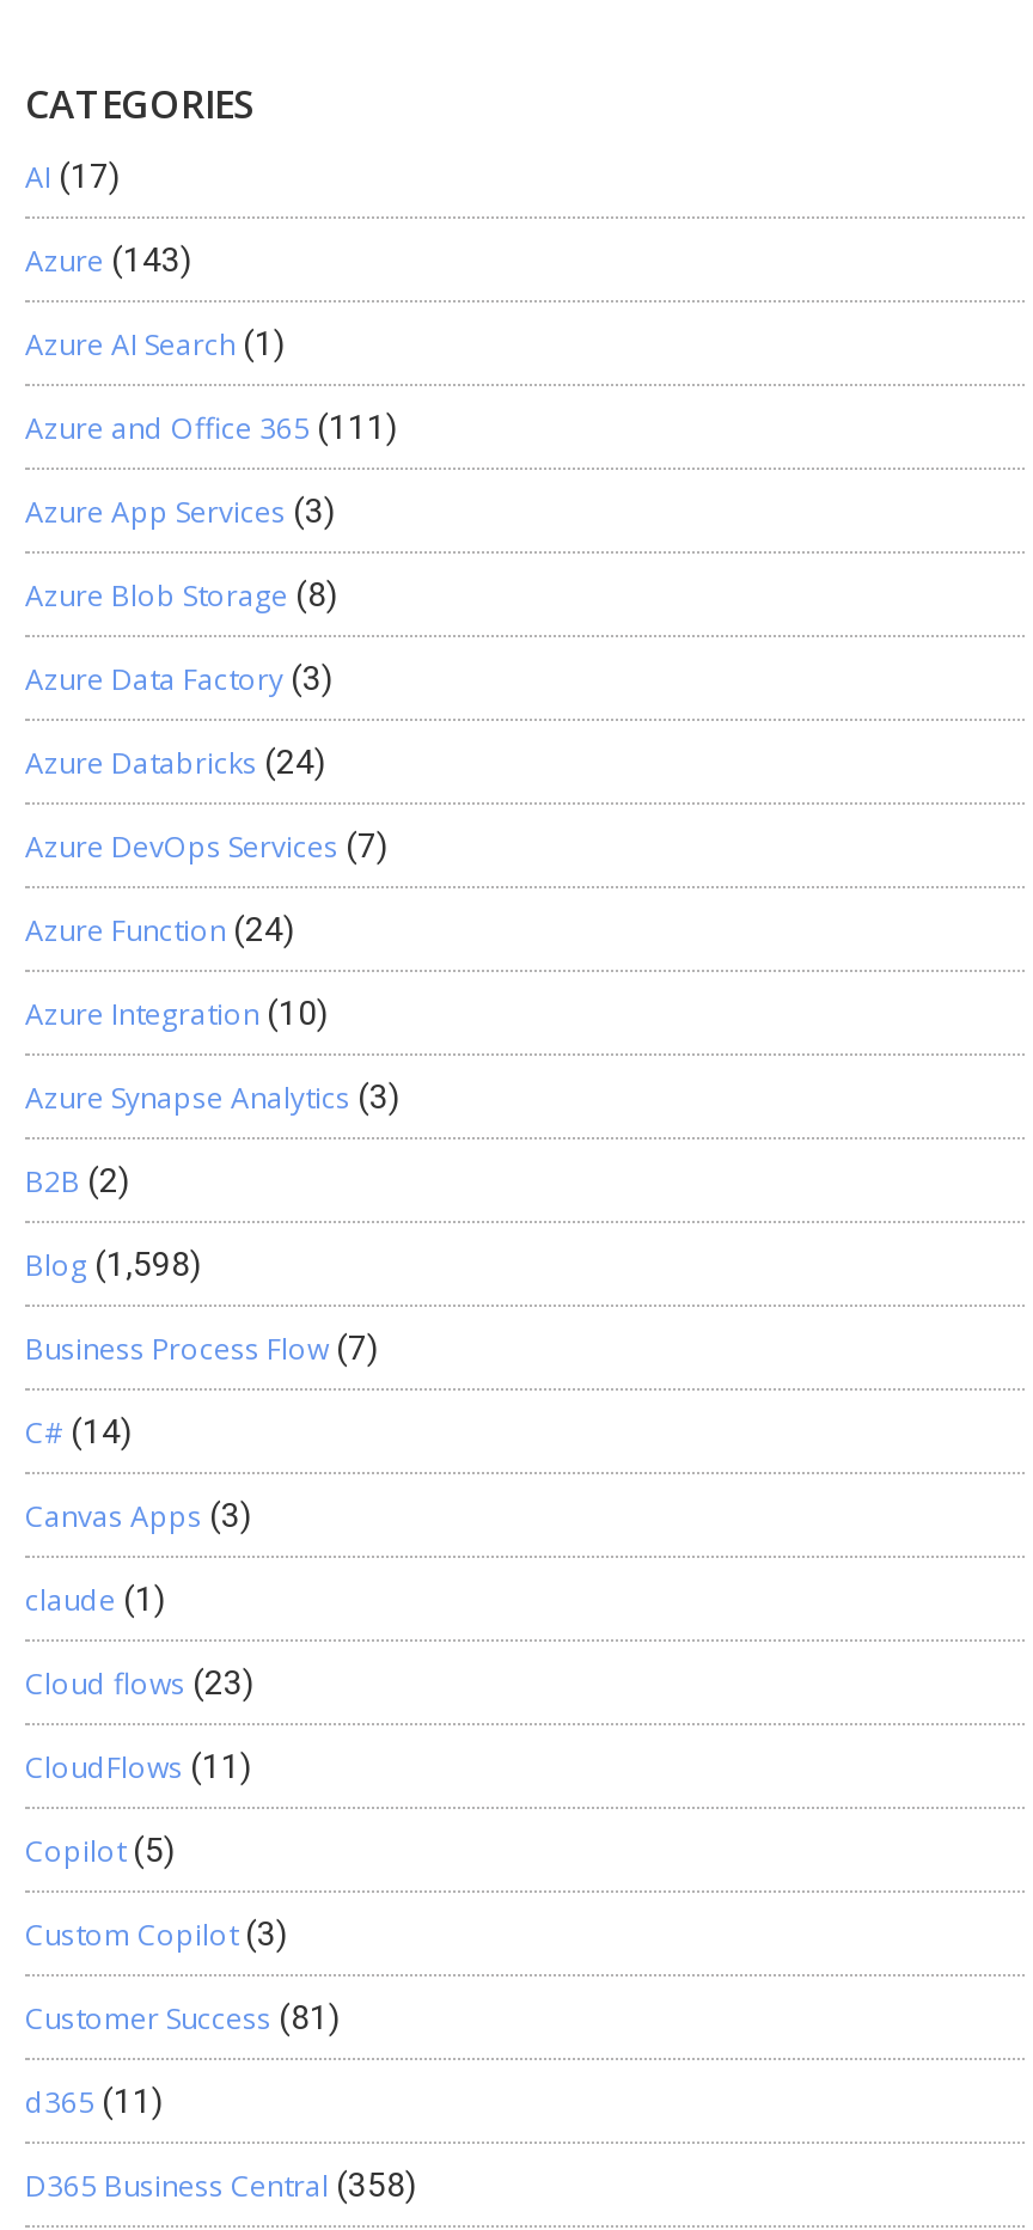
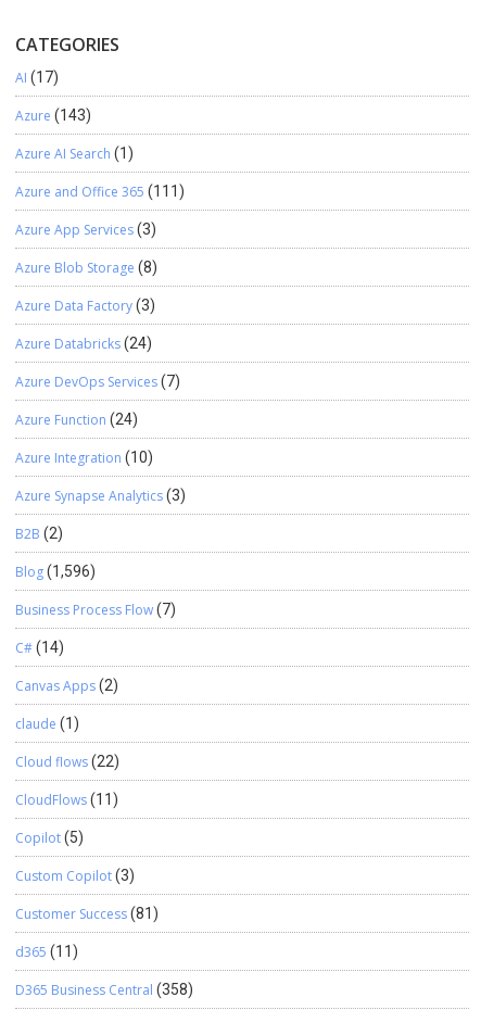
[25,1245,202,1286] Blog (1,598) -> [15,563,96,581] Blog (1,596)
[25,1496,252,1537] Canvas Apps (3) -> [15,677,118,695] Canvas Apps (2)
[25,1664,255,1704] Cloud flows (23) -> [15,753,119,771] Cloud flows (22)

